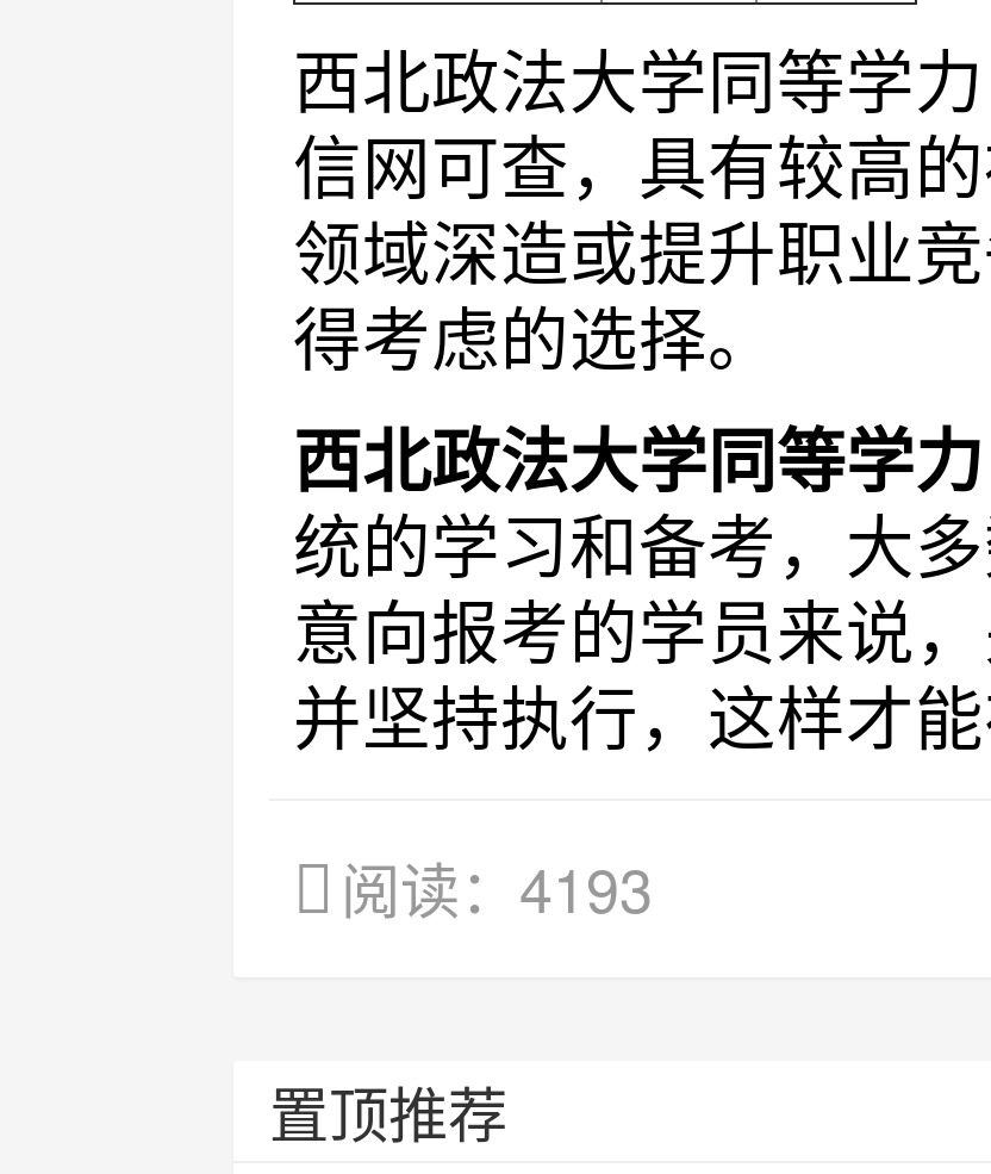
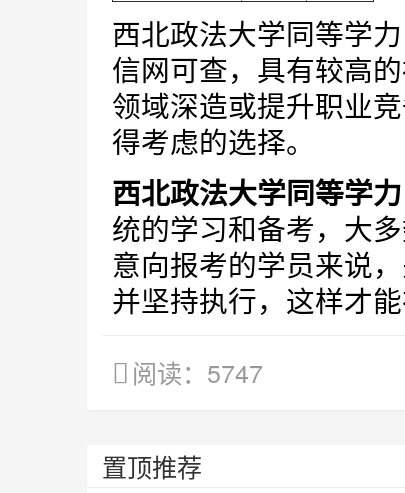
[341,844,653,930] 阅读：4193 -> [132,354,263,390] 阅读：5747

